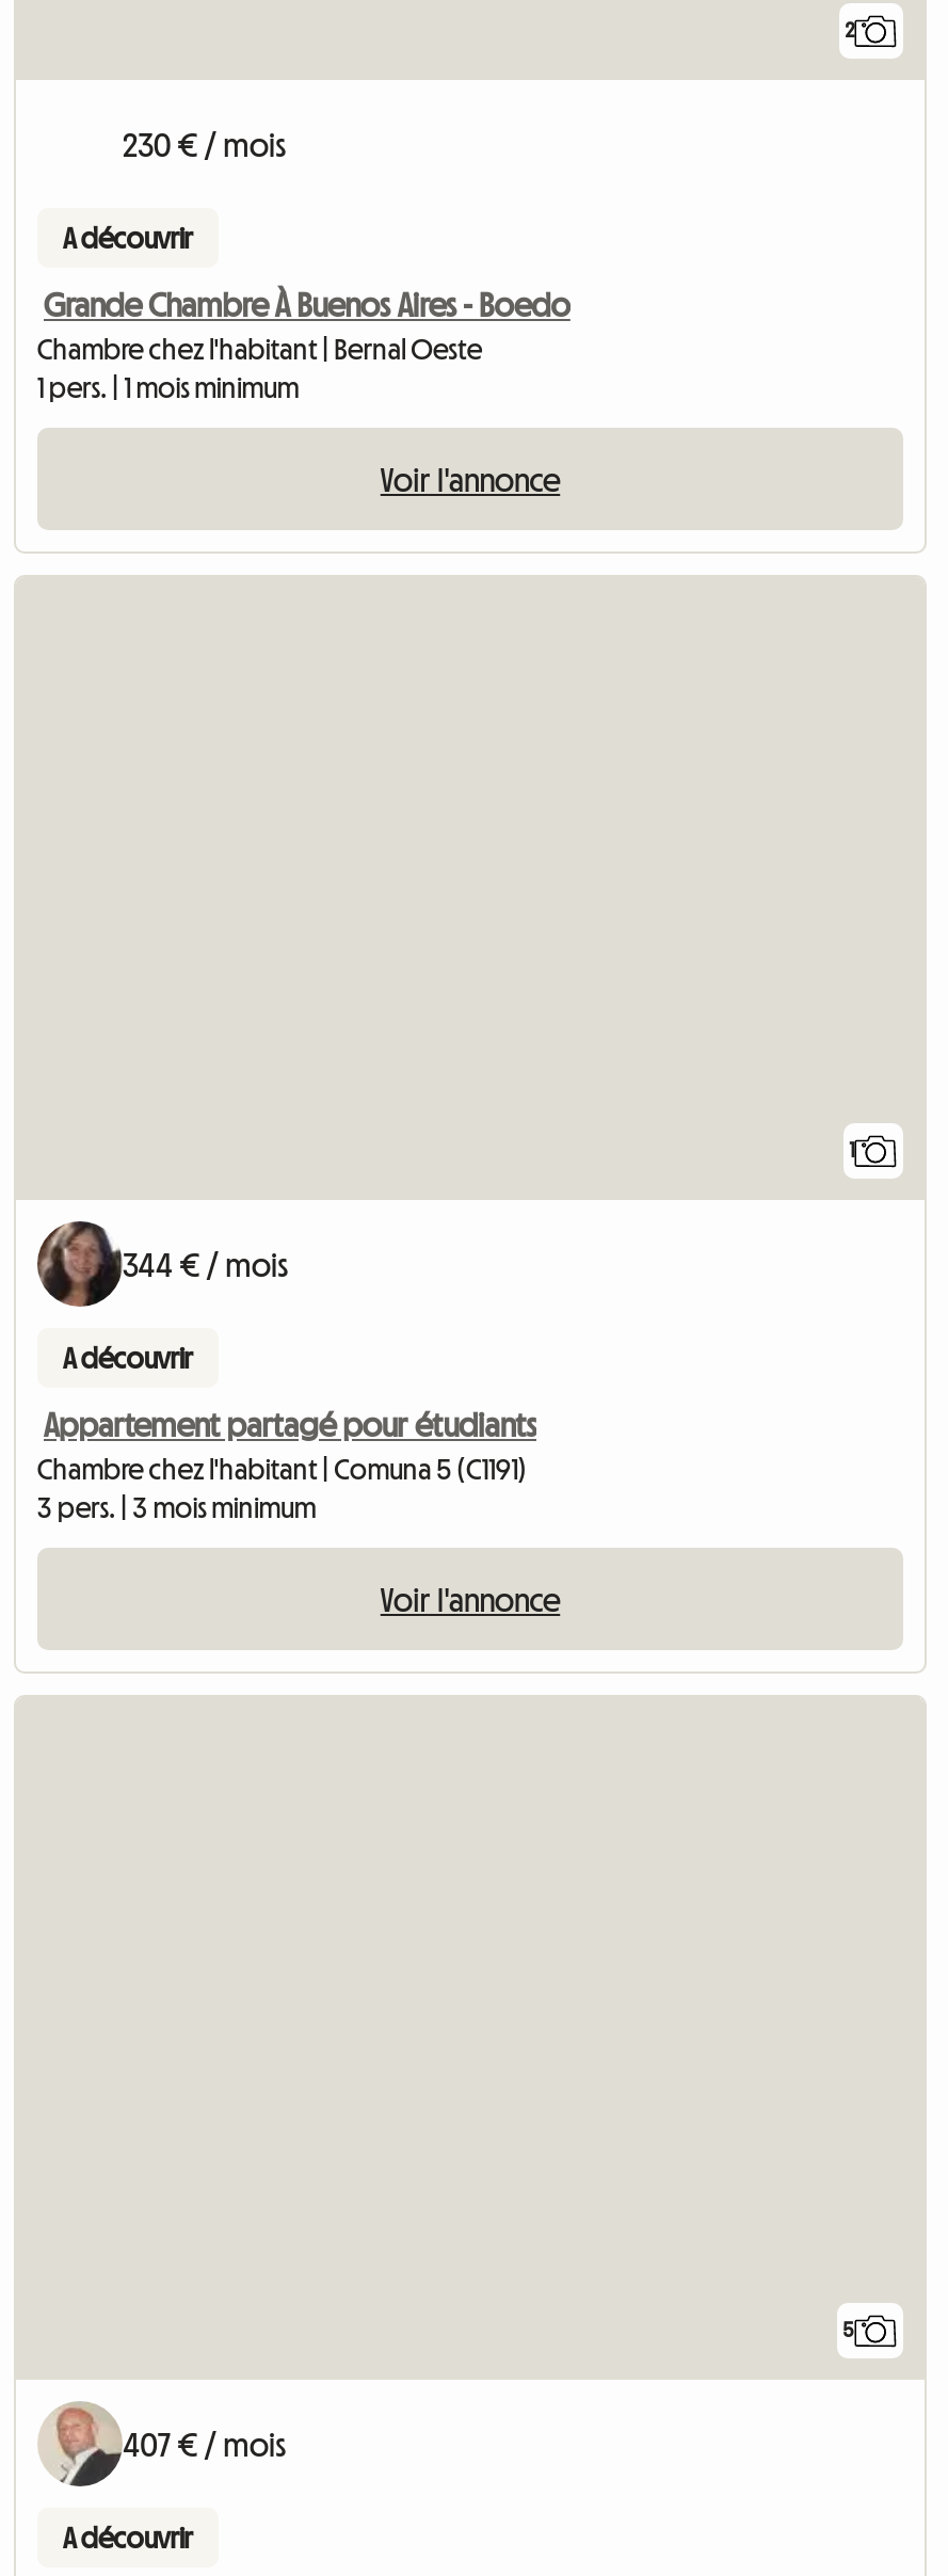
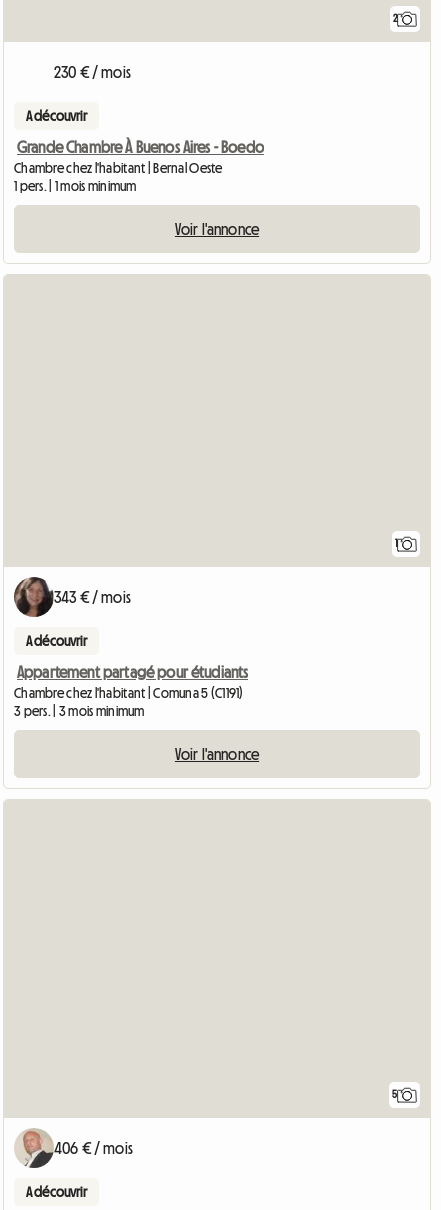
[123,1247,289,1281] 344 € / mois -> [54,589,131,605] 343 € / mois
[123,2426,287,2460] 407 € / mois -> [54,1140,133,1156] 406 € / mois

